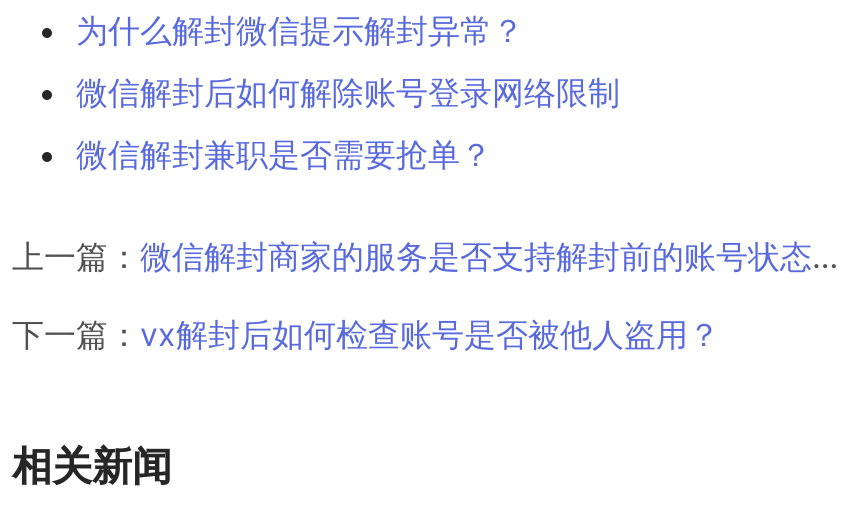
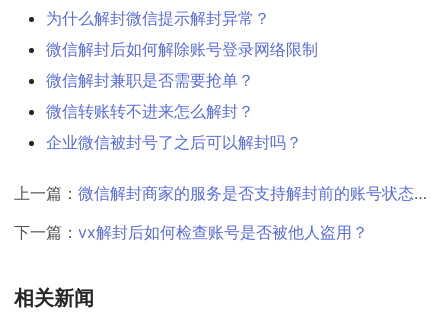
none -> [46,101,302,152] 微信转账转不进来怎么解封？ | 企业微信被封号了之后可以解封吗？

